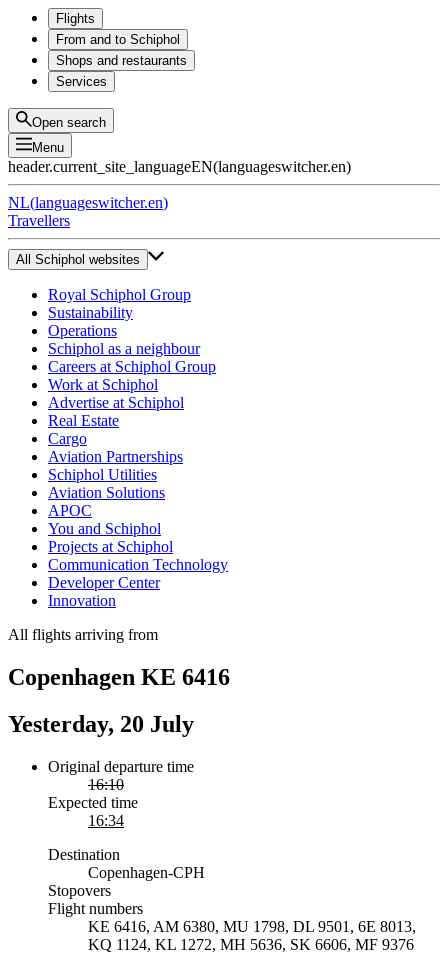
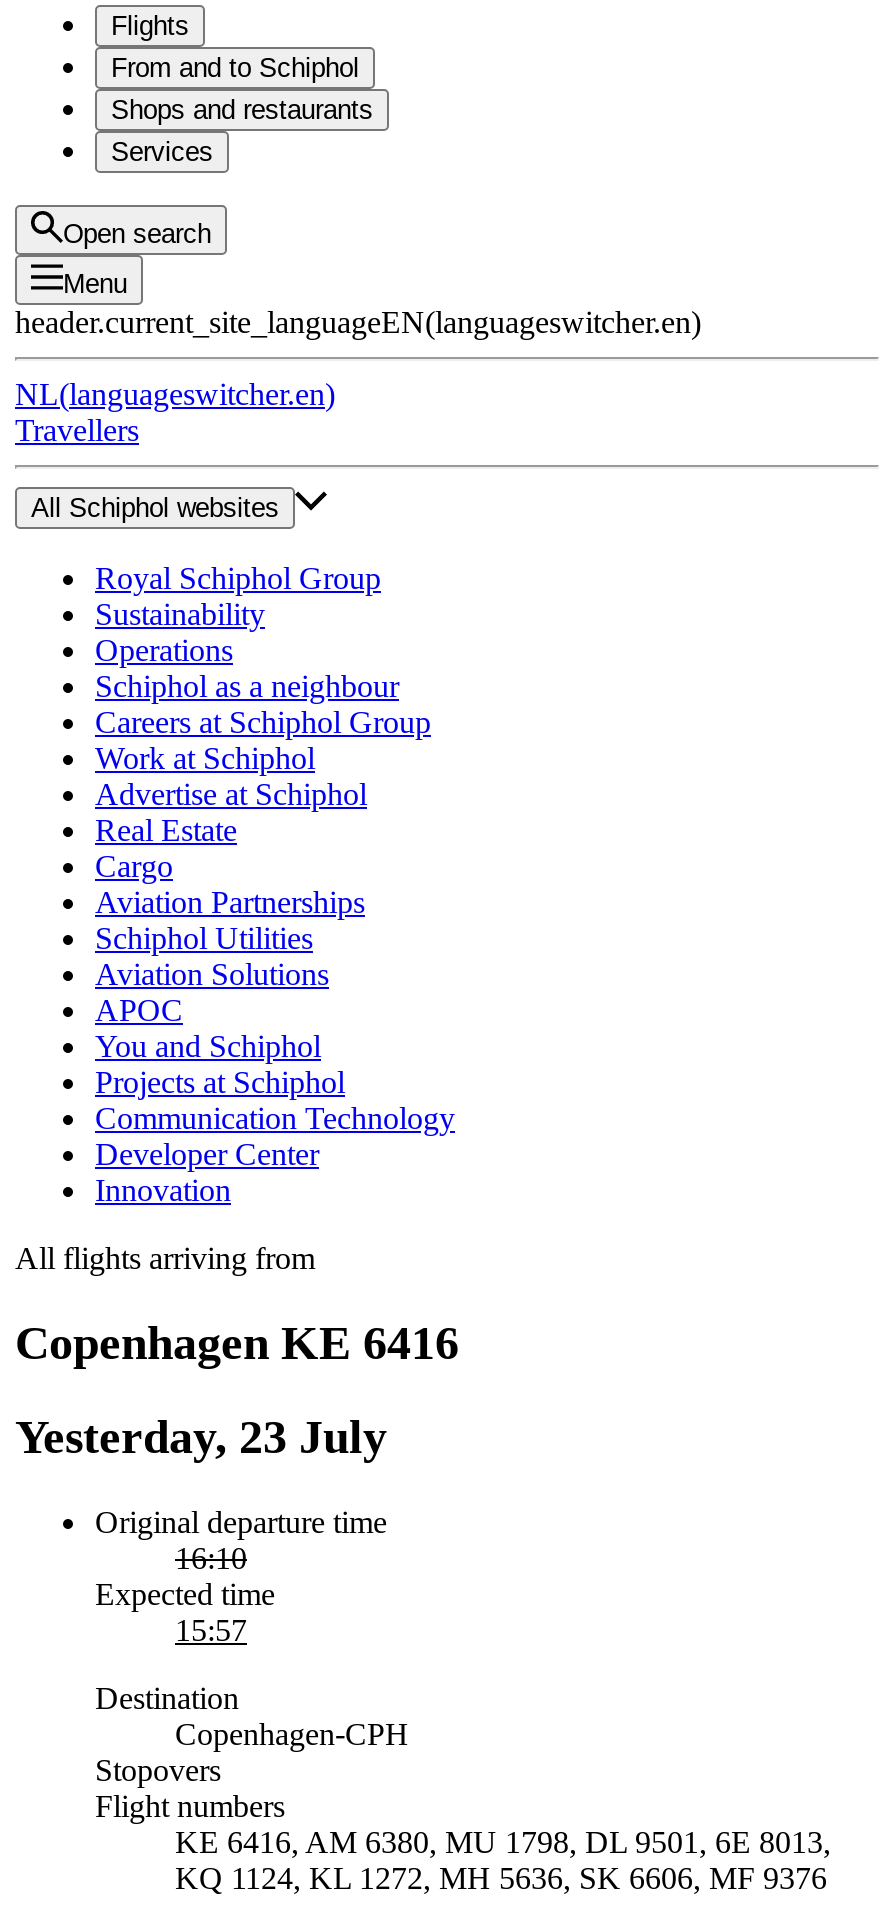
[8,711,194,737] Yesterday, 20 July -> [15,1411,387,1463] Yesterday, 23 July
[88,812,124,829] 16:34 -> [175,1612,247,1646] 15:57

